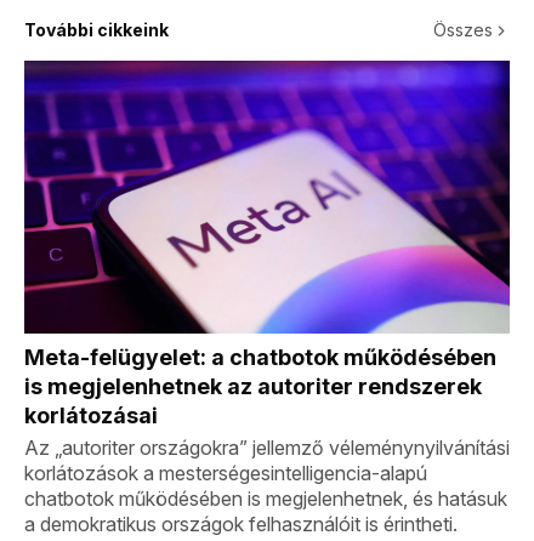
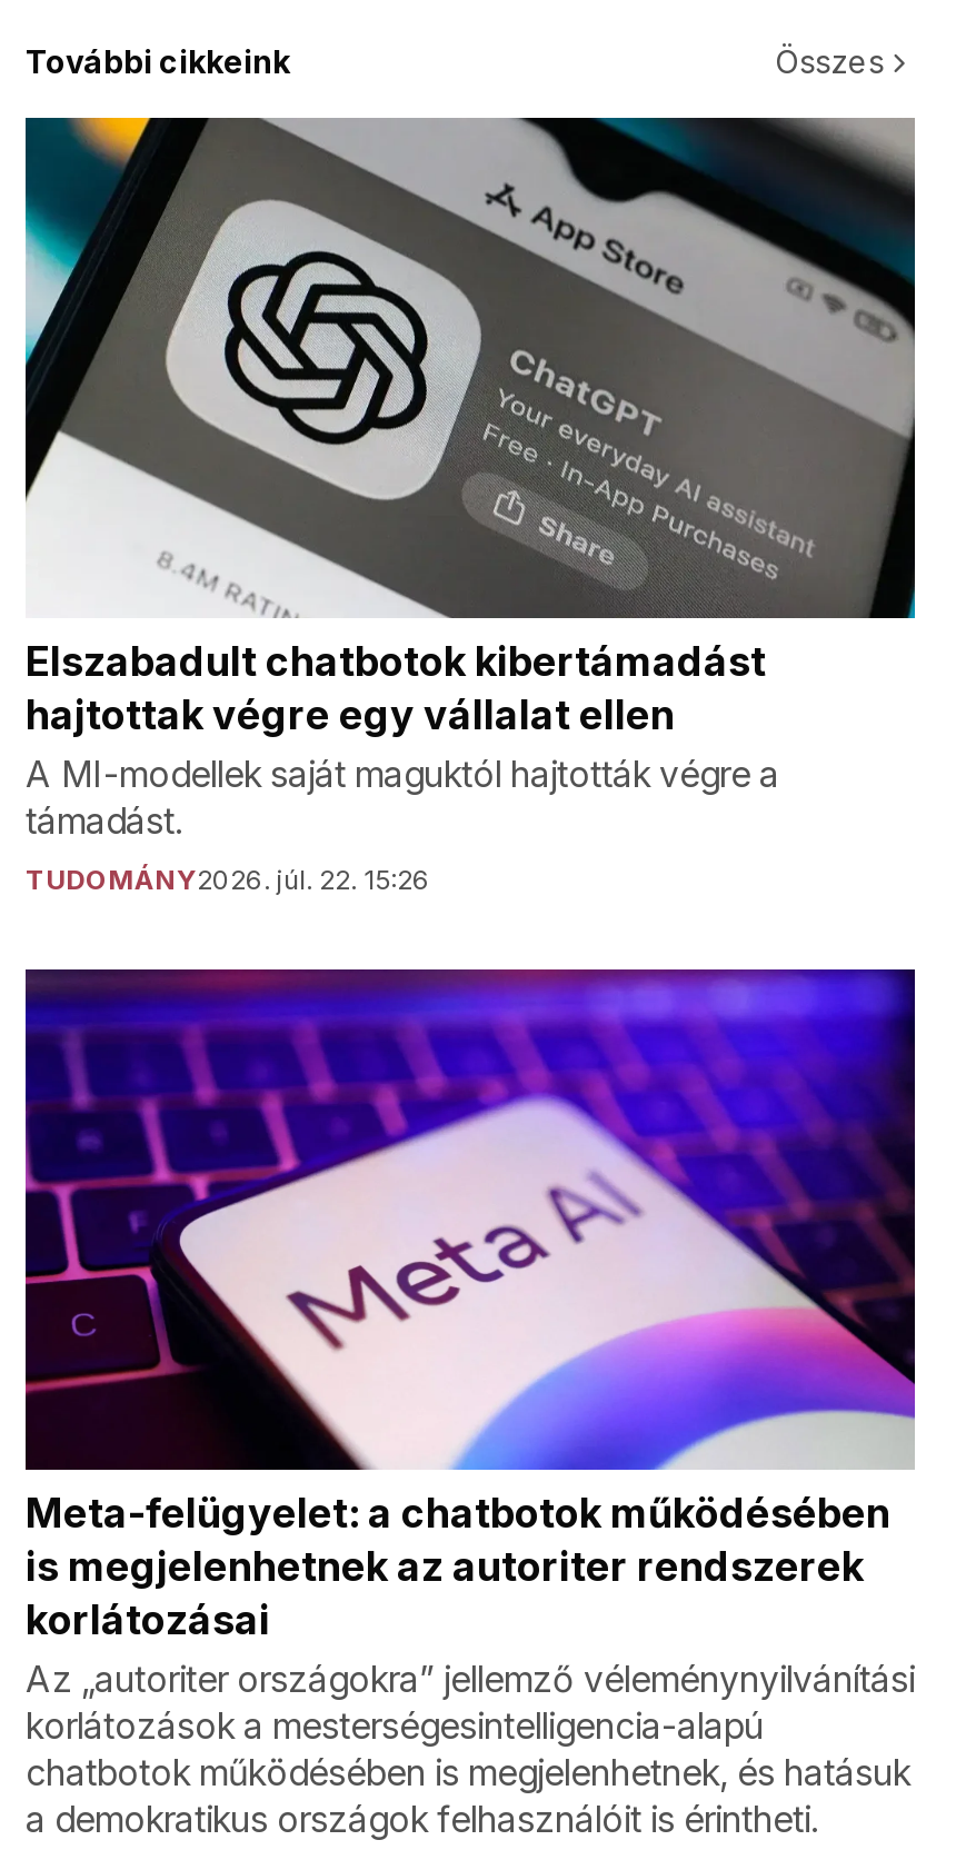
none -> [23,116,917,896] [image] | Elszabadult chatbotok kibertámadást | hajtottak végre egy vállalat ellen | A MI-modellek saját maguktól hajtották végre a | támadást. | TUDOMÁNY2026. júl. 22. 15:26

